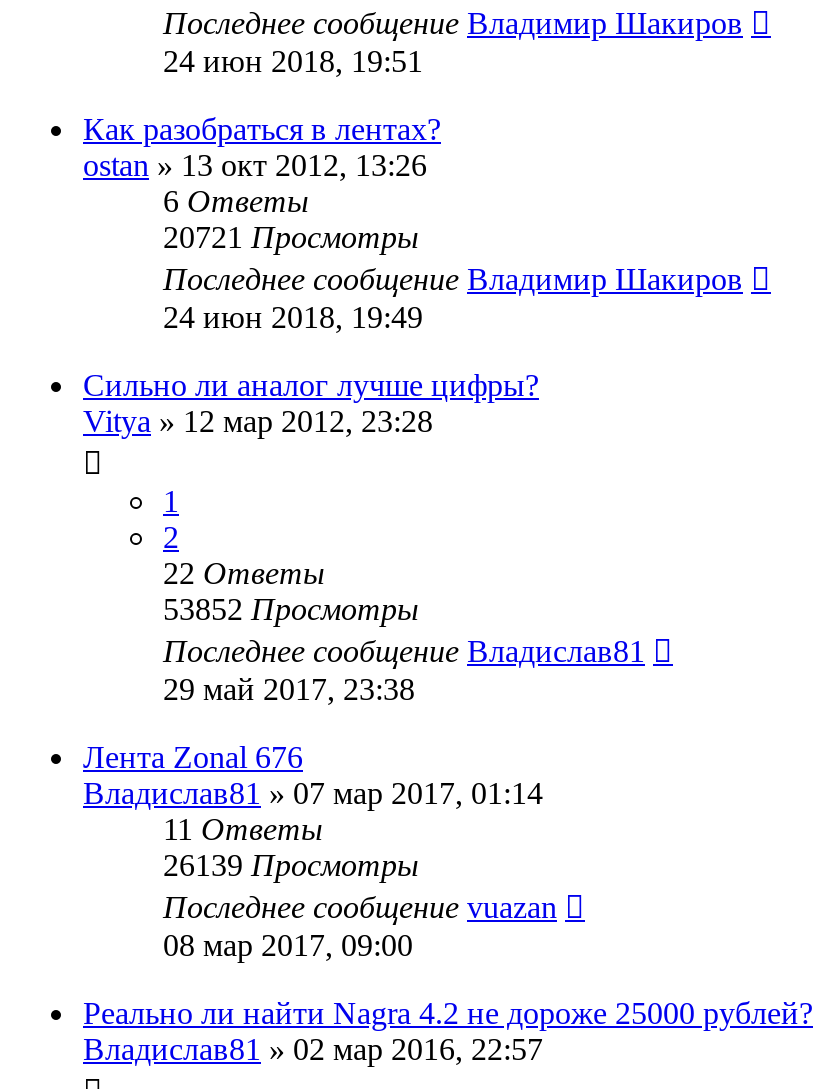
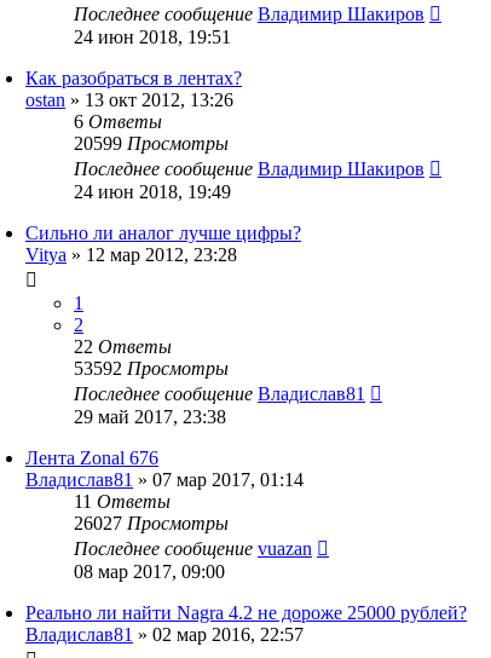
[163,220,419,254] 20721 Просмотры -> [74,133,229,153] 20599 Просмотры
[163,592,419,626] 53852 Просмотры -> [74,358,229,378] 53592 Просмотры
[163,848,419,882] 26139 Просмотры -> [74,513,229,533] 26027 Просмотры

